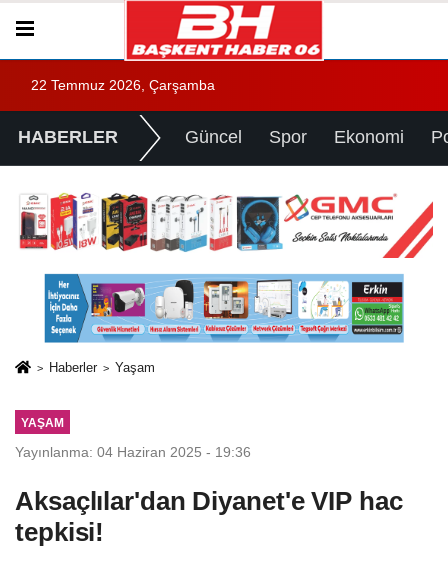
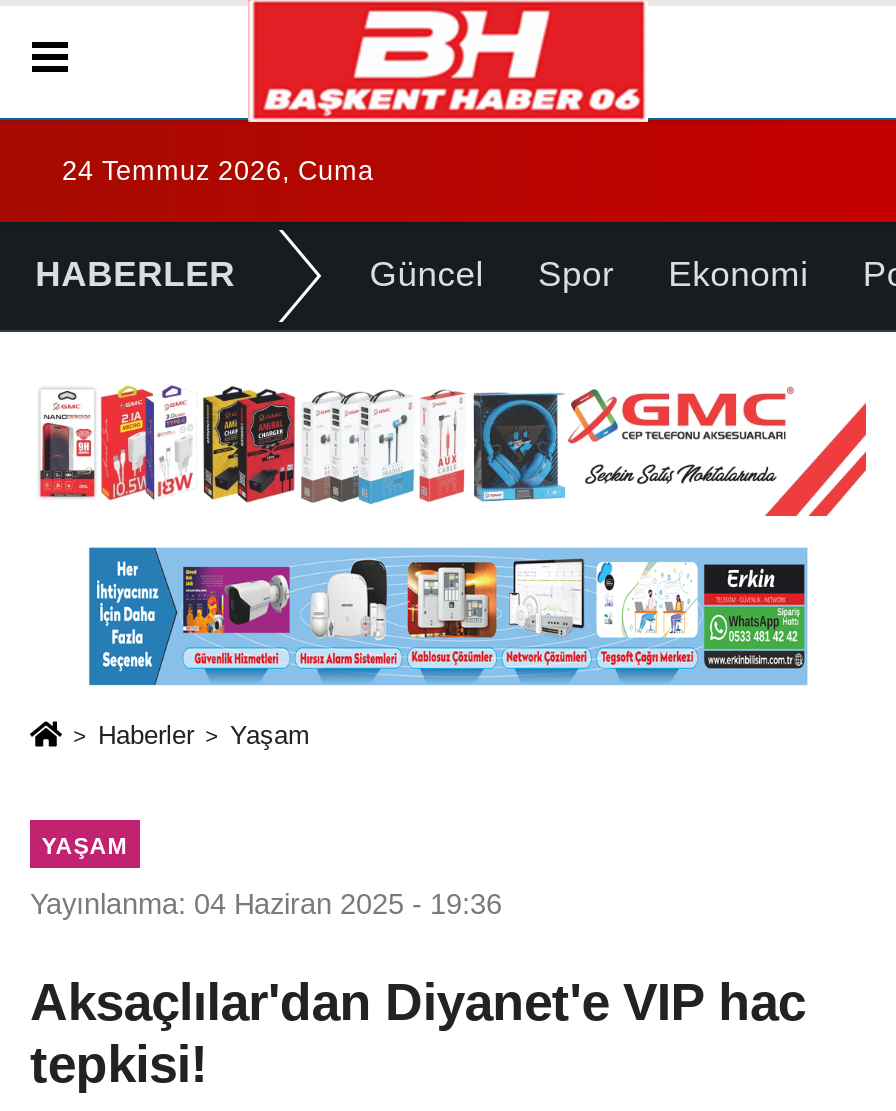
[31,78,215,93] 22 Temmuz 2026, Çarşamba -> [62,156,374,186] 24 Temmuz 2026, Cuma

